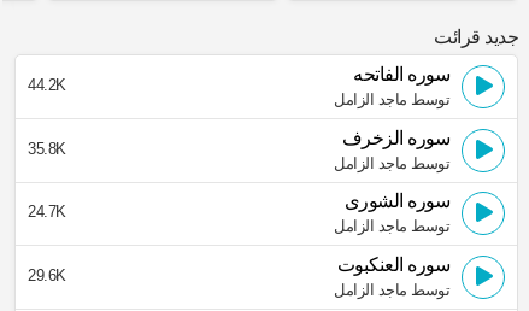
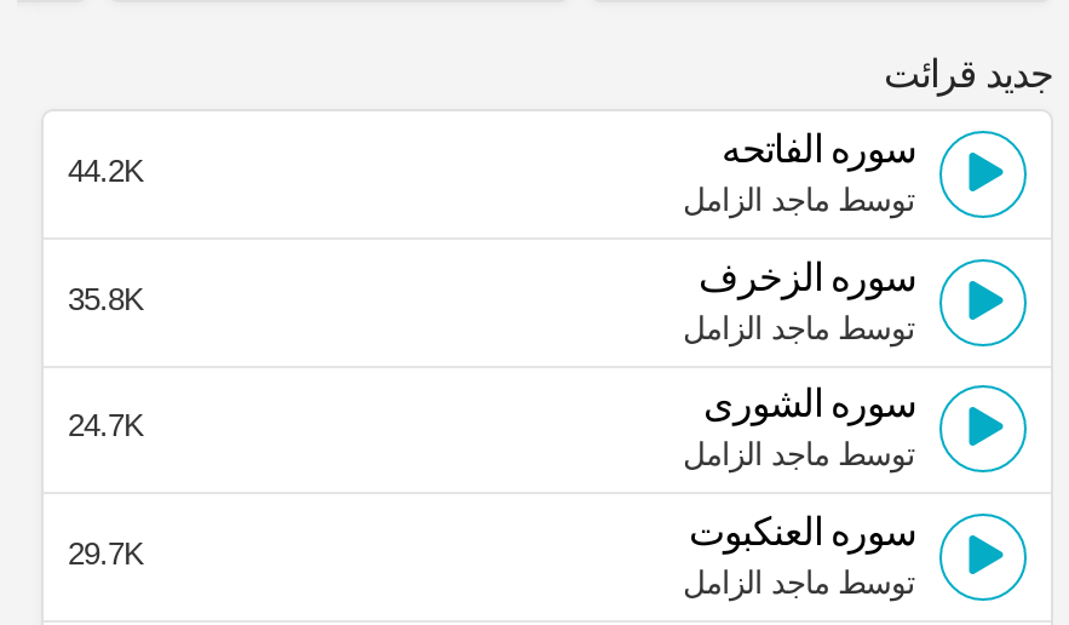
[28,266,66,284] 29.6K -> [68,535,144,572] 29.7K

